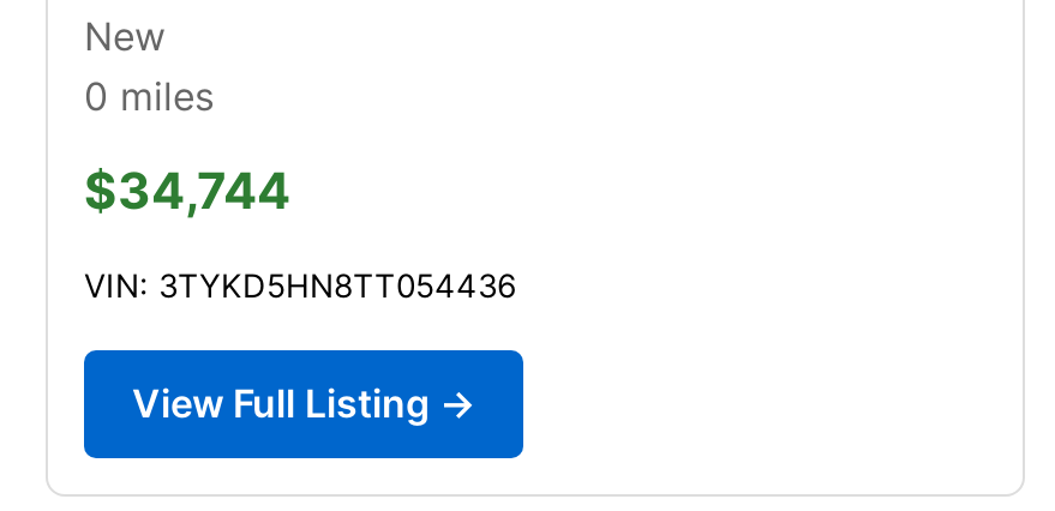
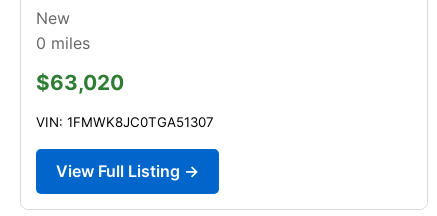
[84,160,290,220] $34,744 -> [36,70,124,95] $63,020
[84,266,516,304] VIN: 3TYKD5HN8TT054436 -> [36,114,214,130] VIN: 1FMWK8JC0TGA51307

